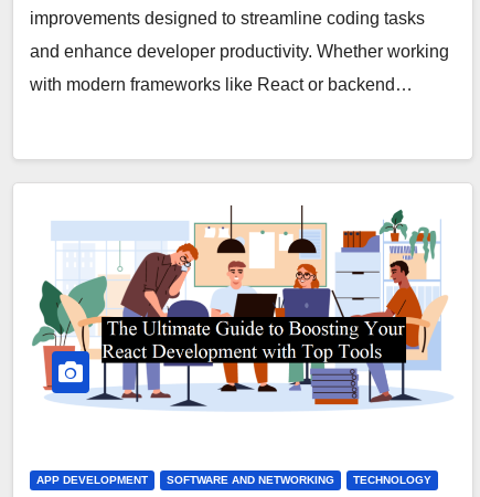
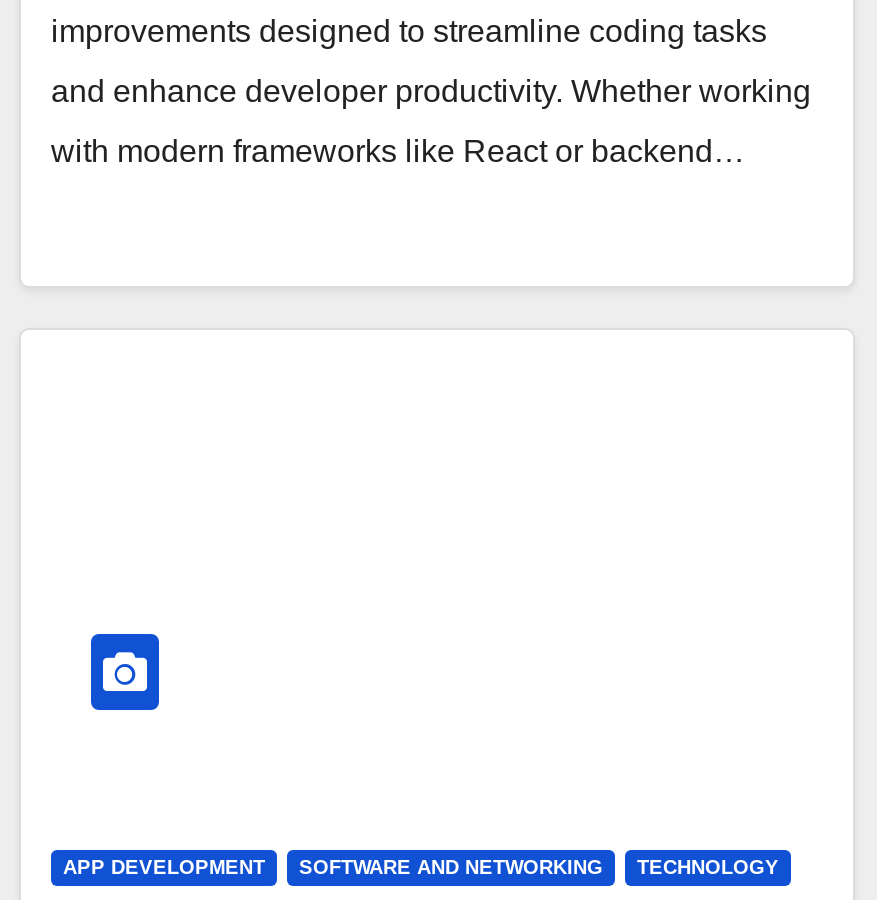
[31,204,452,411] [image] -> none

